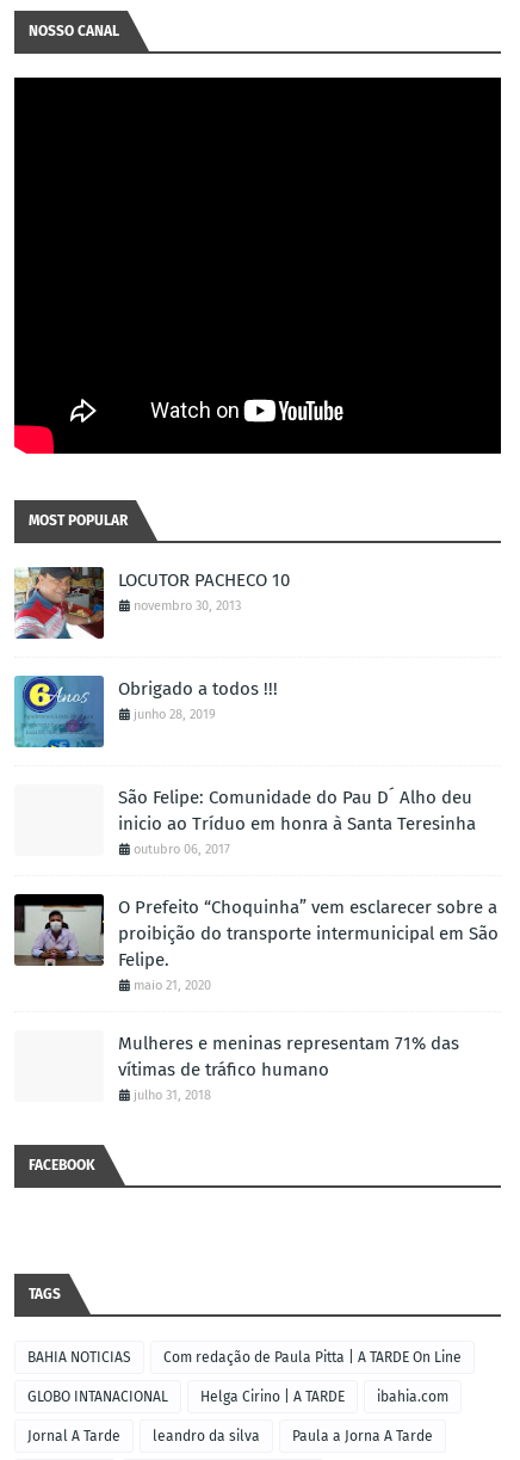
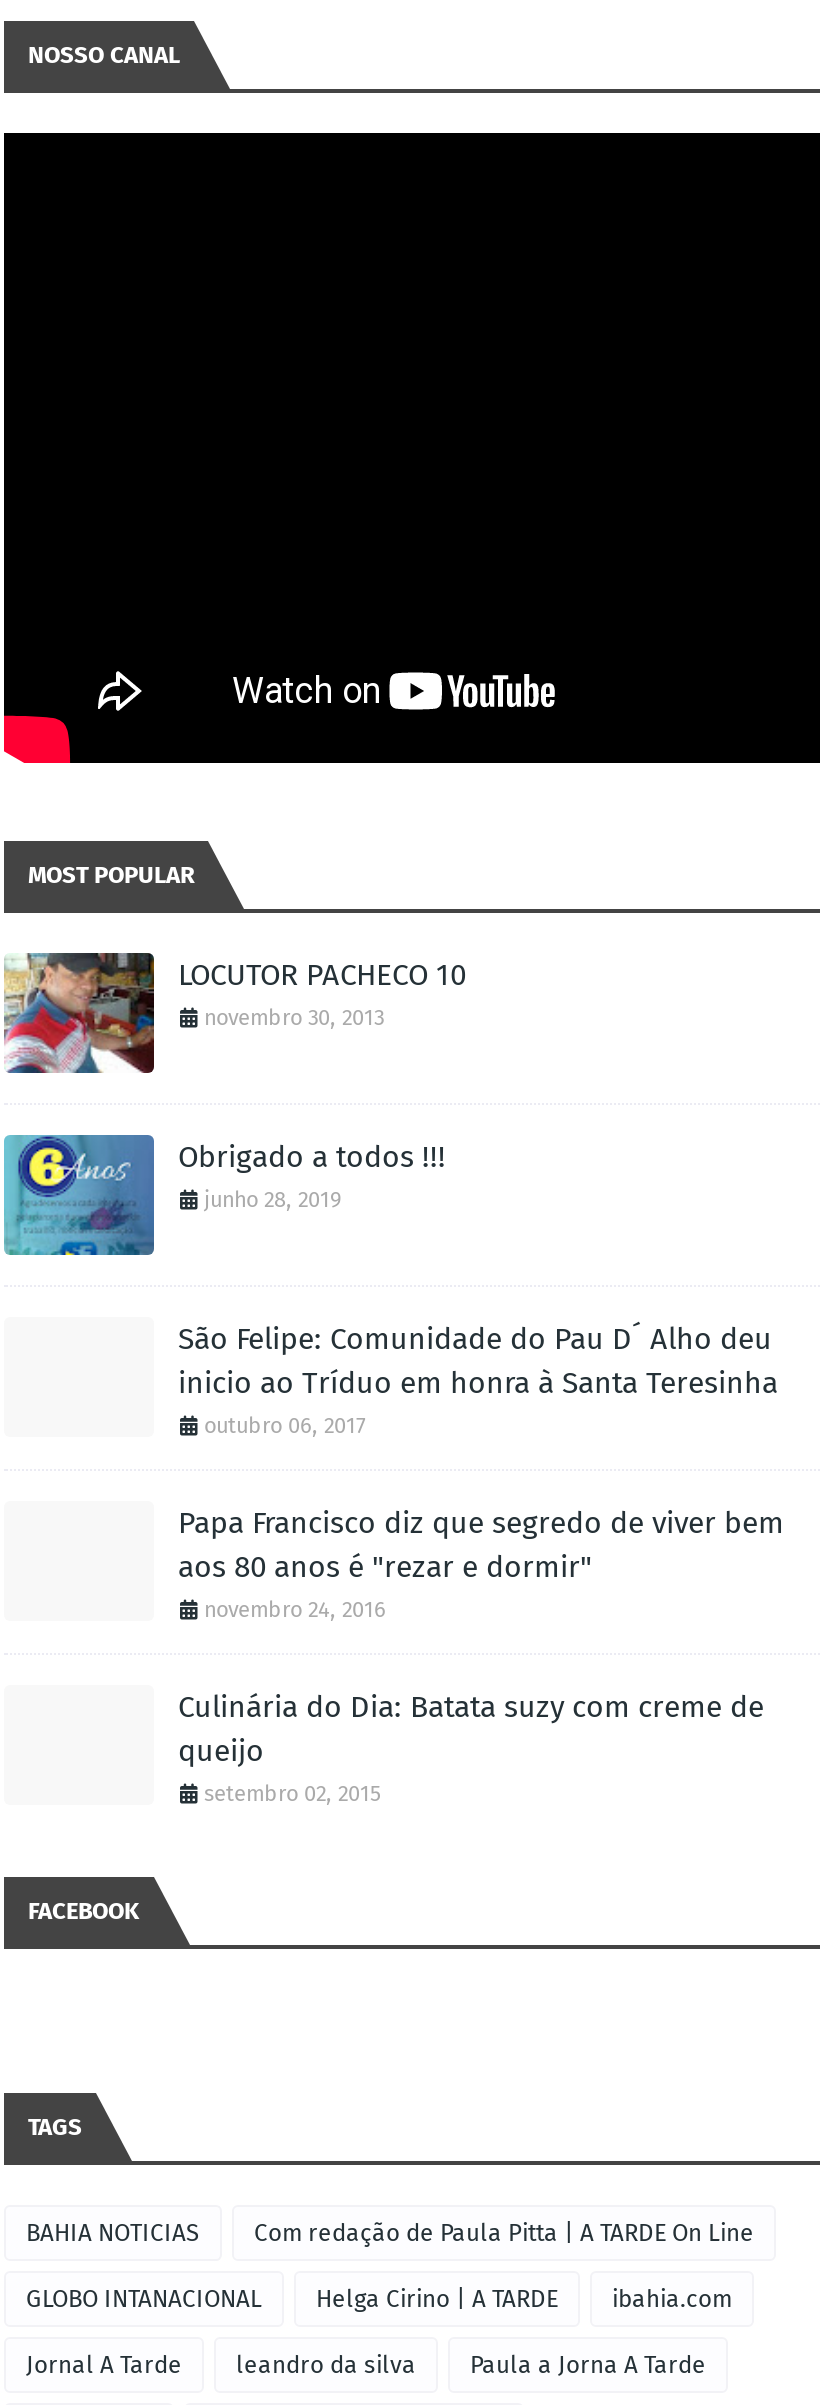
[13,893,101,967] [image] -> none
[118,897,499,993] O Prefeito “Choquinha” vem esclarecer sobre a | proibição do transporte intermunicipal em São | Felipe. | maio 21, 2020 -> [178,1505,784,1623] Papa Francisco diz que segredo de viver bem | aos 80 anos é "rezar e dormir" | novembro 24, 2016
[118,1033,459,1103] Mulheres e meninas representam 71% das | vítimas de tráfico humano | julho 31, 2018 -> [178,1689,764,1807] Culinária do Dia: Batata suzy com creme de | queijo | setembro 02, 2015

